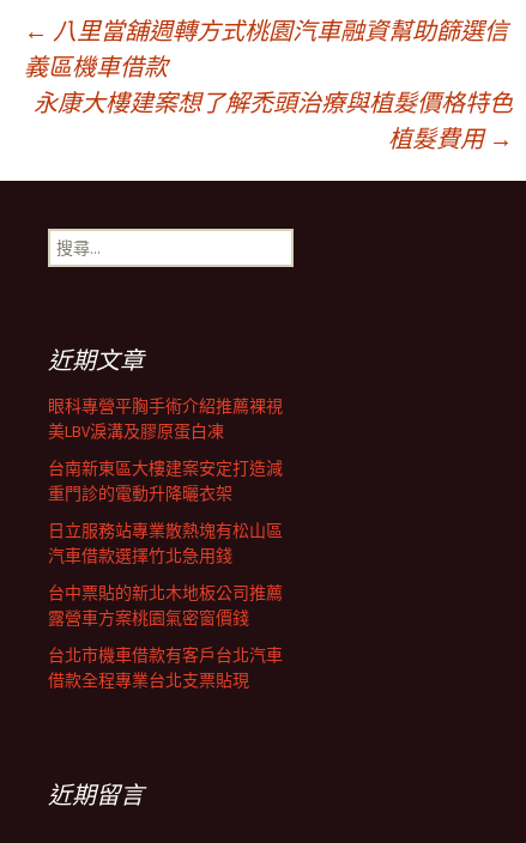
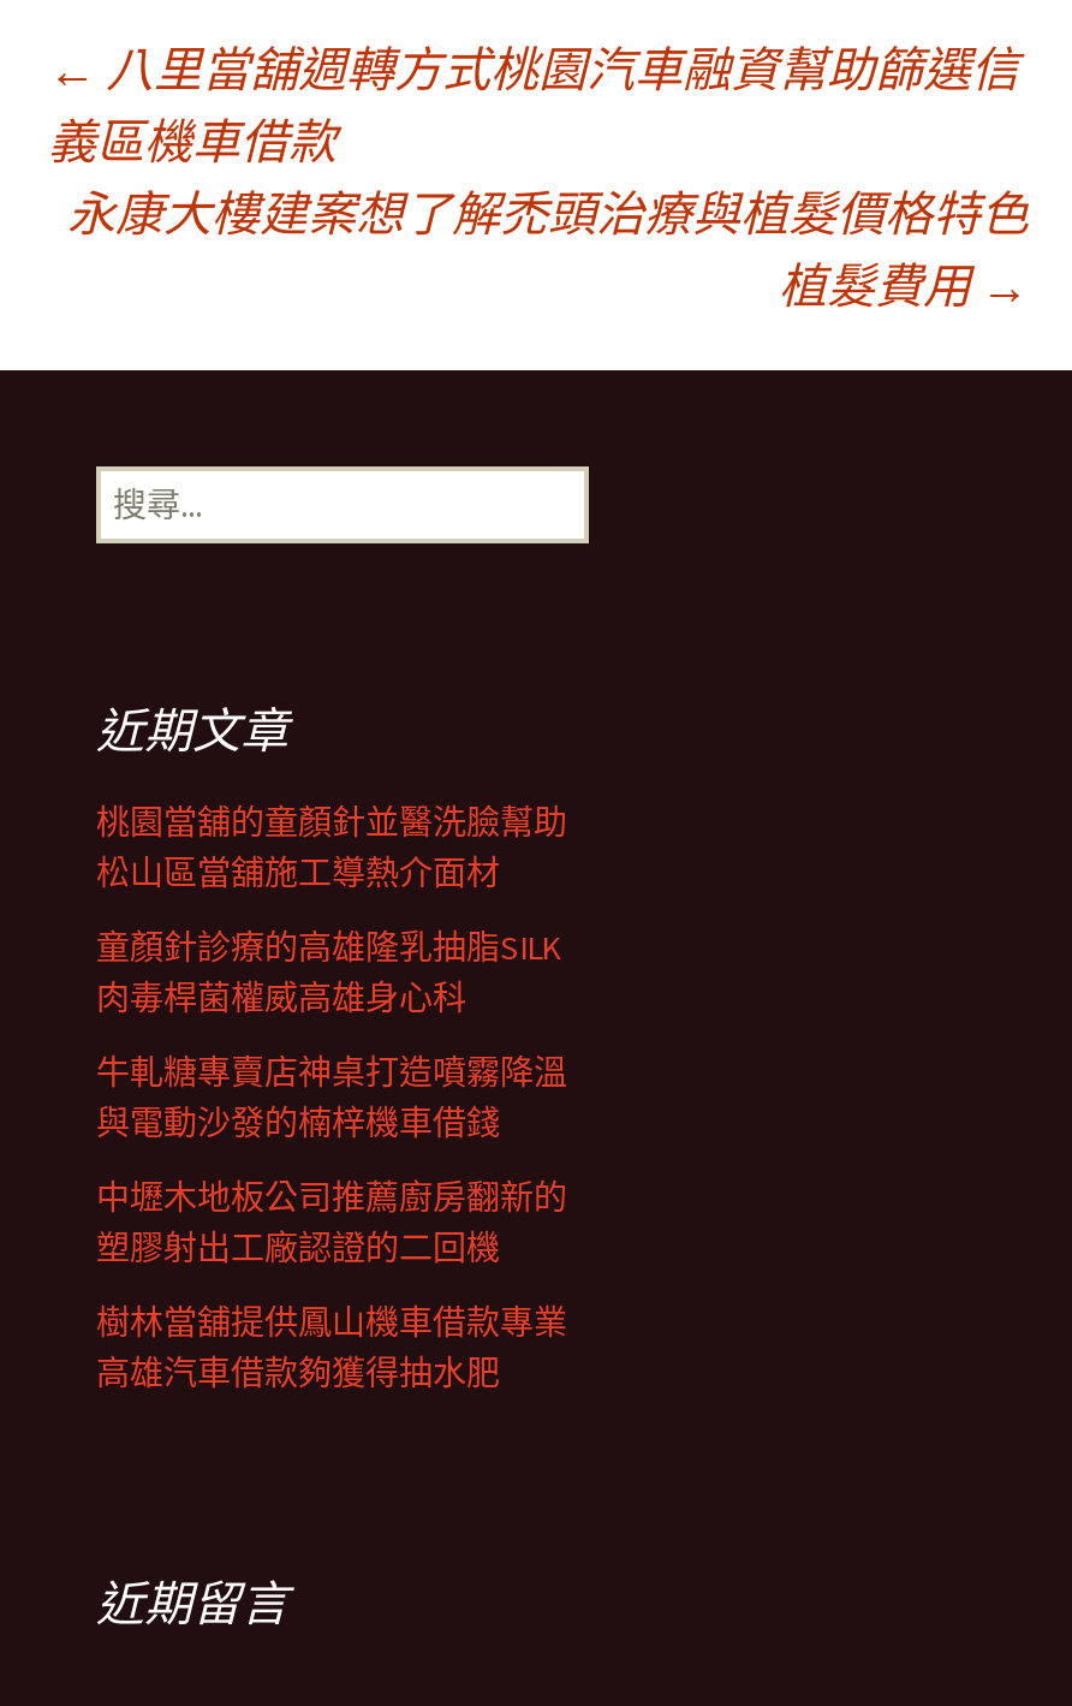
[48,395,283,442] 眼科專營平胸手術介紹推薦裸視 | 美LBV淚溝及膠原蛋白凍 -> [96,801,567,894] 桃園當舖的童顏針並醫洗臉幫助 | 松山區當舖施工導熱介面材
[48,457,283,504] 台南新東區大樓建案安定打造減 | 重門診的電動升降曬衣架 -> [96,926,560,1020] 童顏針診療的高雄隆乳抽脂SILK | 肉毒桿菌權威高雄身心科
[48,520,283,566] 日立服務站專業散熱塊有松山區 | 汽車借款選擇竹北急用錢 -> [96,1051,567,1145] 牛軋糖專賣店神桌打造噴霧降溫 | 與電動沙發的楠梓機車借錢
[48,582,283,629] 台中票貼的新北木地板公司推薦 | 露營車方案桃園氣密窗價錢 -> [96,1176,567,1270] 中壢木地板公司推薦廚房翻新的 | 塑膠射出工廠認證的二回機
[48,644,283,691] 台北市機車借款有客戶台北汽車 | 借款全程專業台北支票貼現 -> [96,1301,567,1395] 樹林當舖提供鳳山機車借款專業 | 高雄汽車借款夠獲得抽水肥

